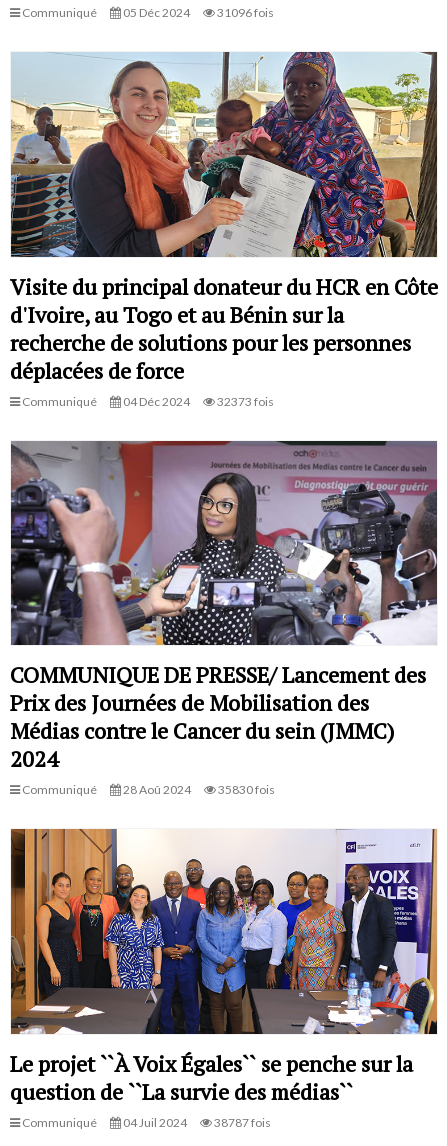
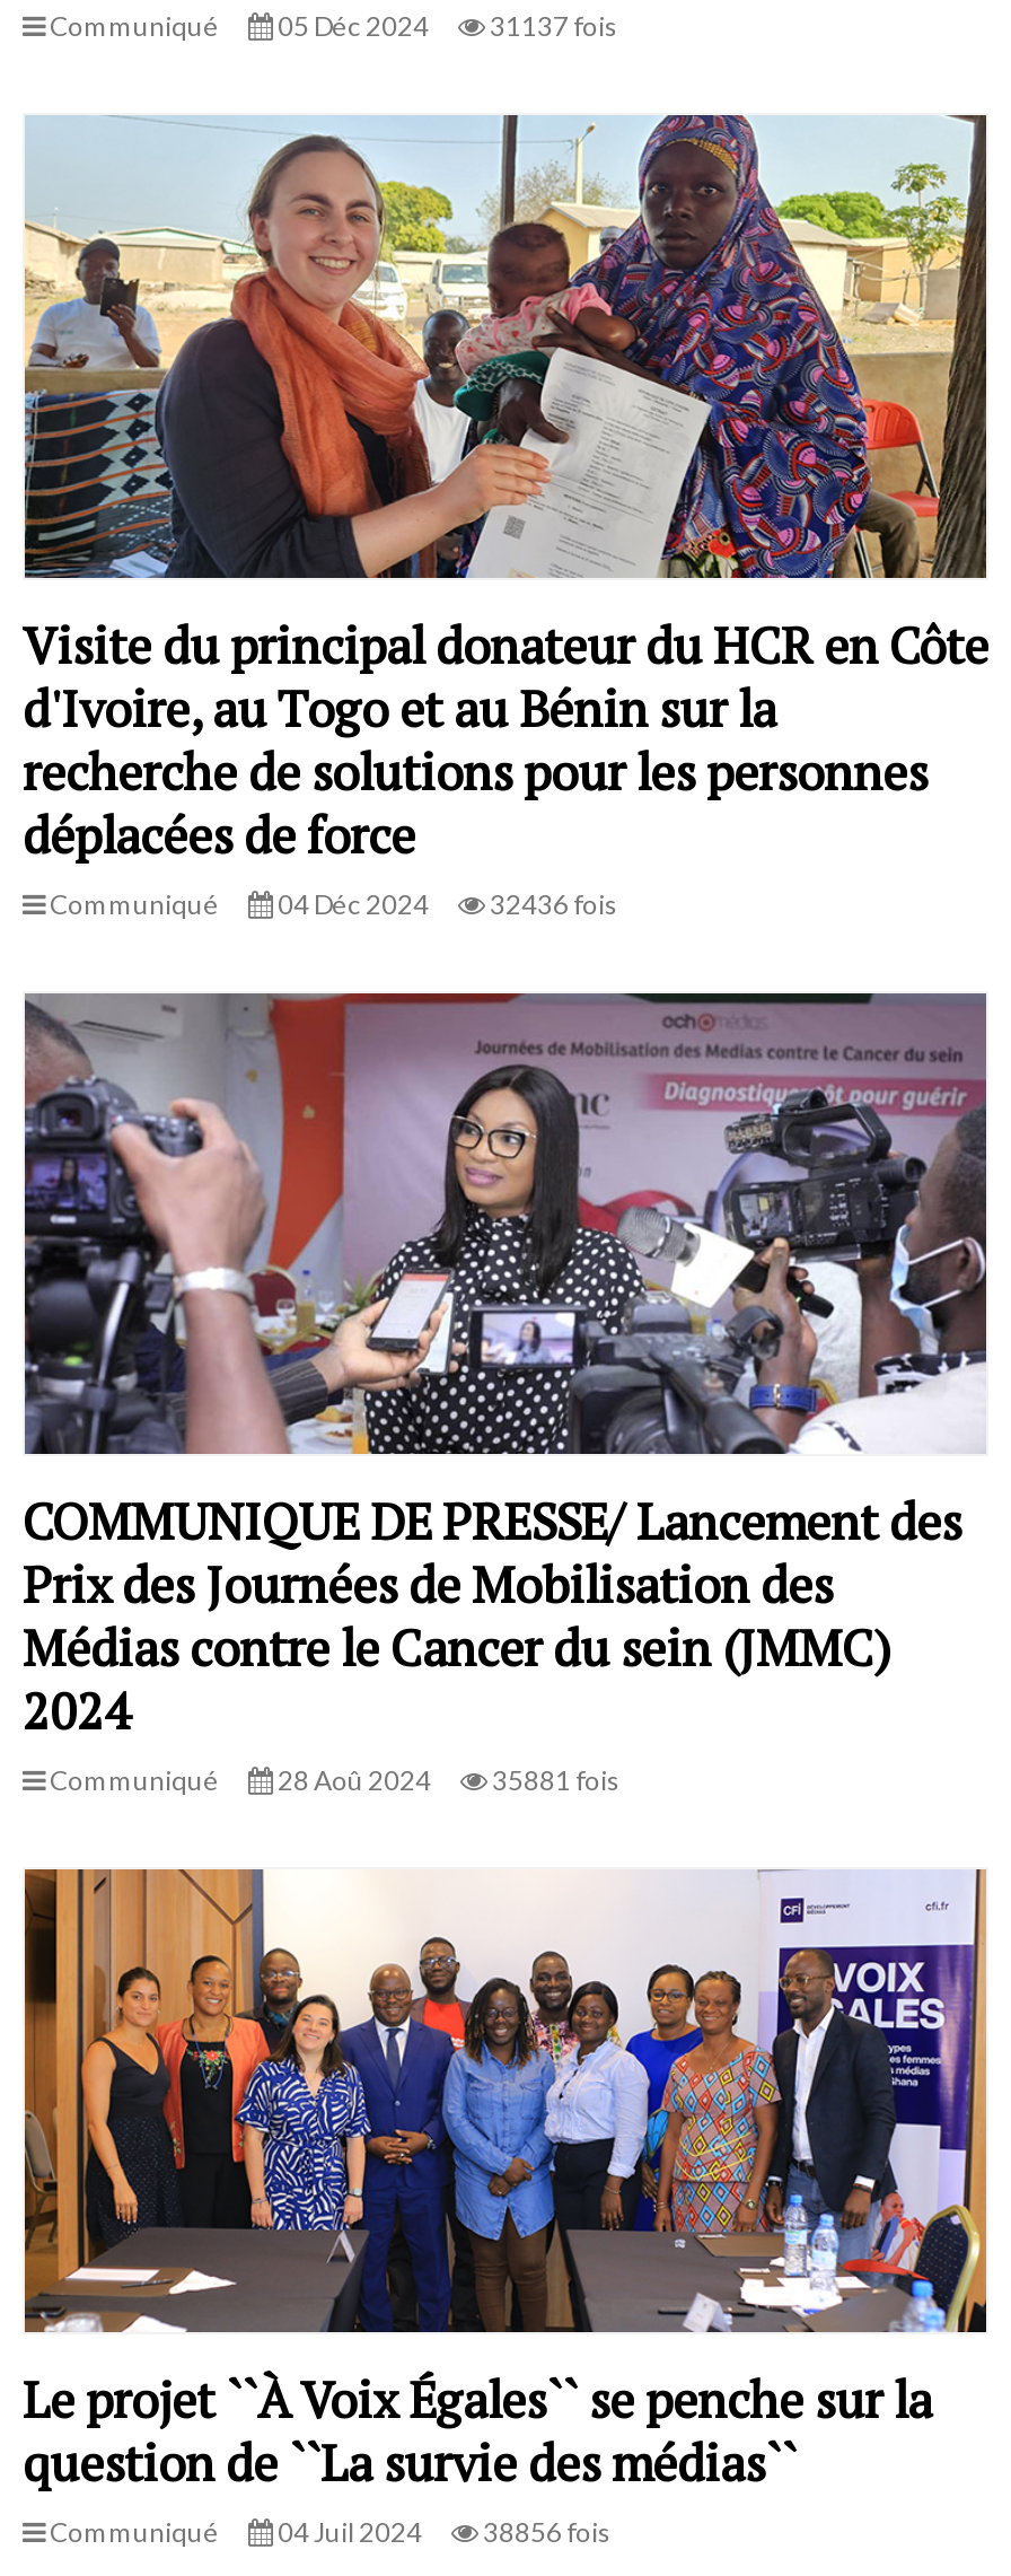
[20,5,274,20] Communiqué 05 Déc 2024 31096 fois -> [45,10,618,44] Communiqué 05 Déc 2024 31137 fois
[20,394,274,409] Communiqué 04 Déc 2024 32373 fois -> [45,887,618,921] Communiqué 04 Déc 2024 32436 fois
[20,782,275,797] Communiqué 28 Aoû 2024 35830 fois -> [45,1764,621,1798] Communiqué 28 Aoû 2024 35881 fois
[20,1115,271,1130] Communiqué 04 Juil 2024 38787 fois -> [45,2515,612,2548] Communiqué 04 Juil 2024 38856 fois

